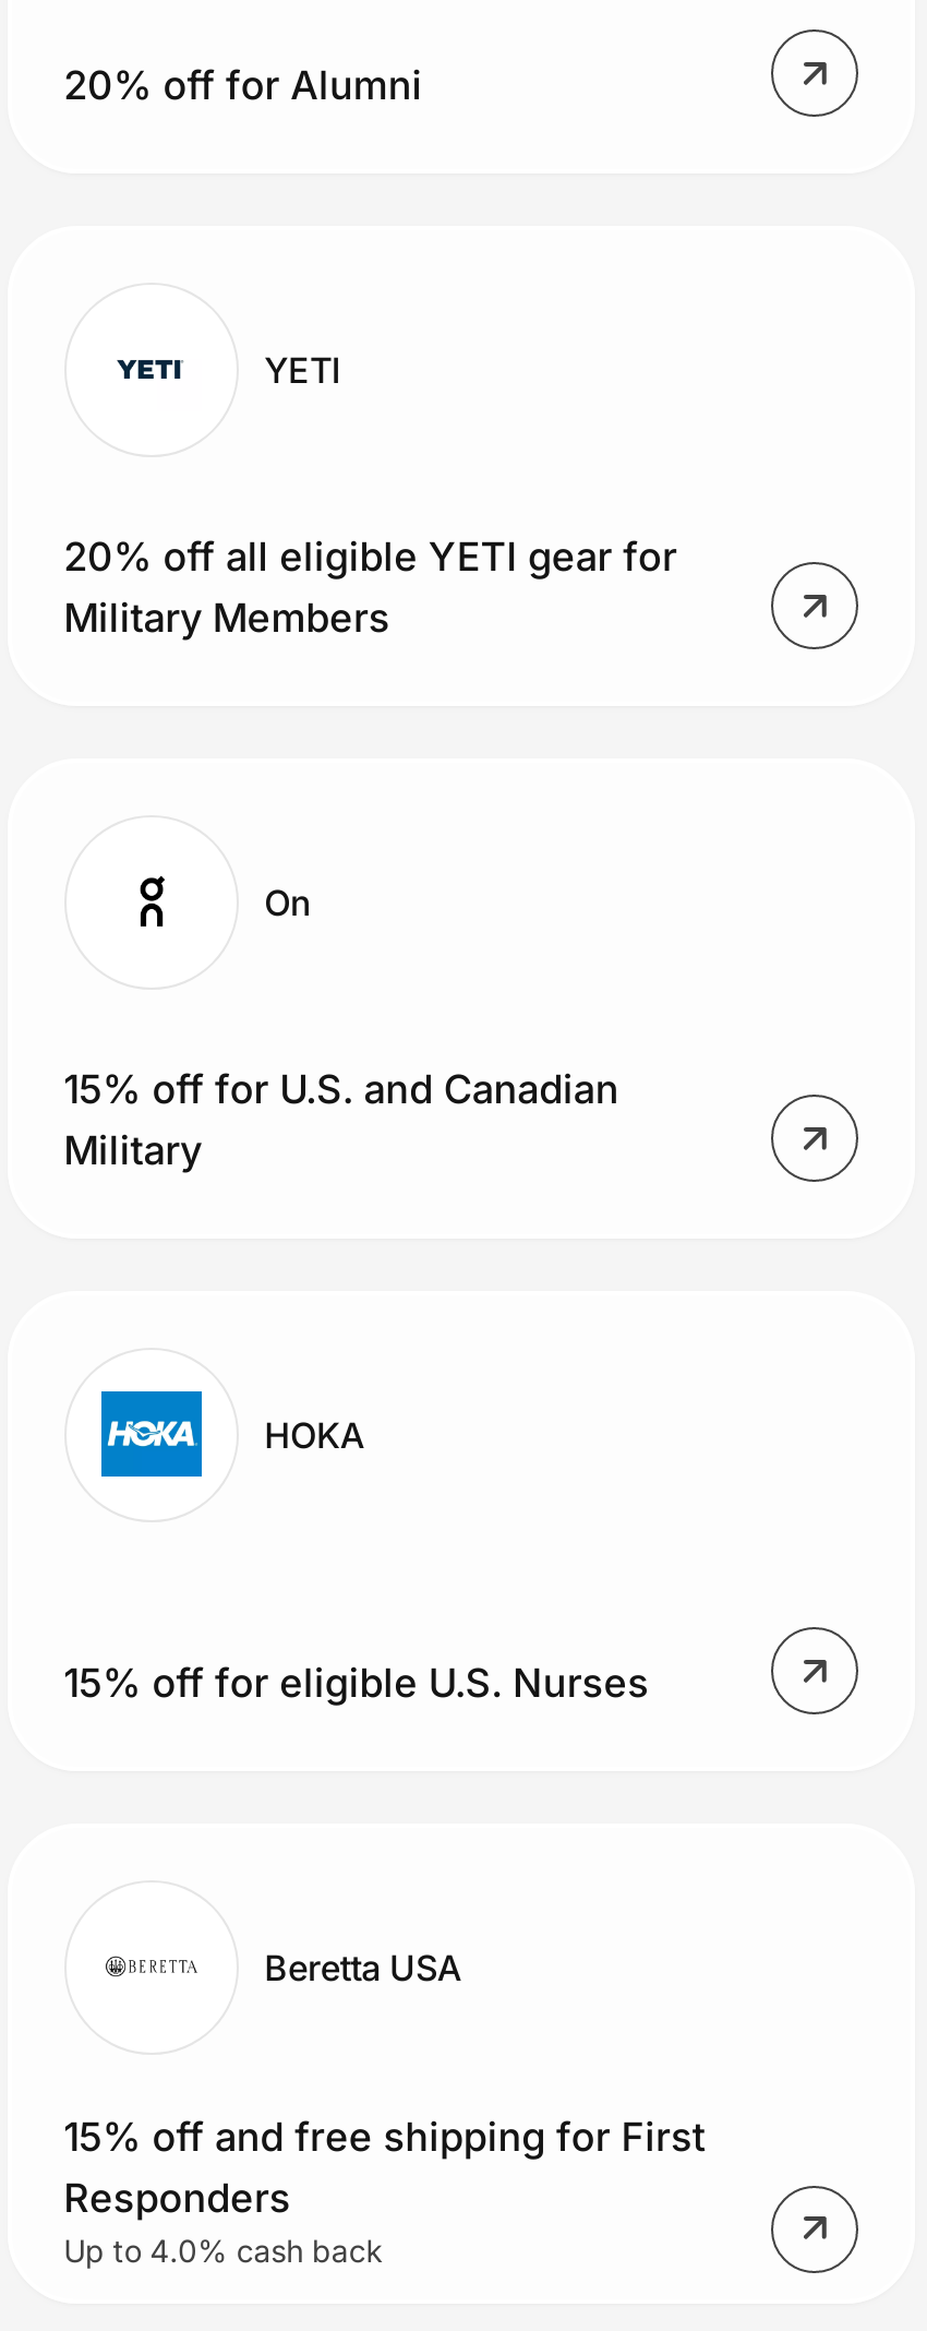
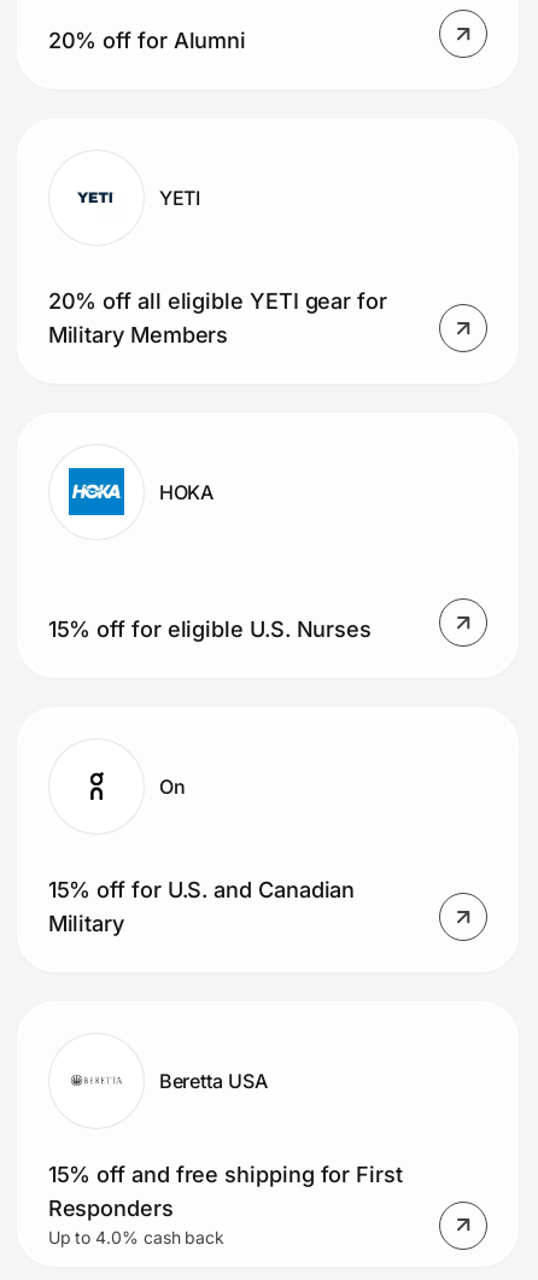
moved [63,880,619,1174] -> [48,774,355,937]: On | 15% off for U.S. and Canadian | Military
moved [99,1389,364,1479] -> [68,467,214,516]: [image] | HOKA
moved [63,1661,649,1707] -> [48,617,372,642]: 15% off for eligible U.S. Nurses

